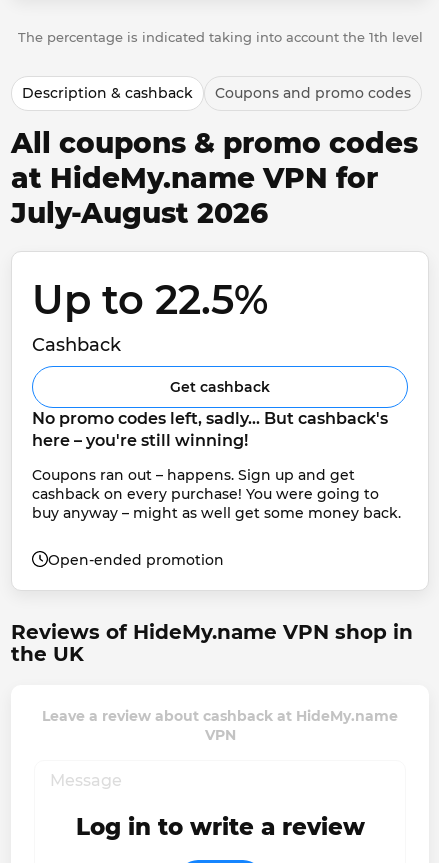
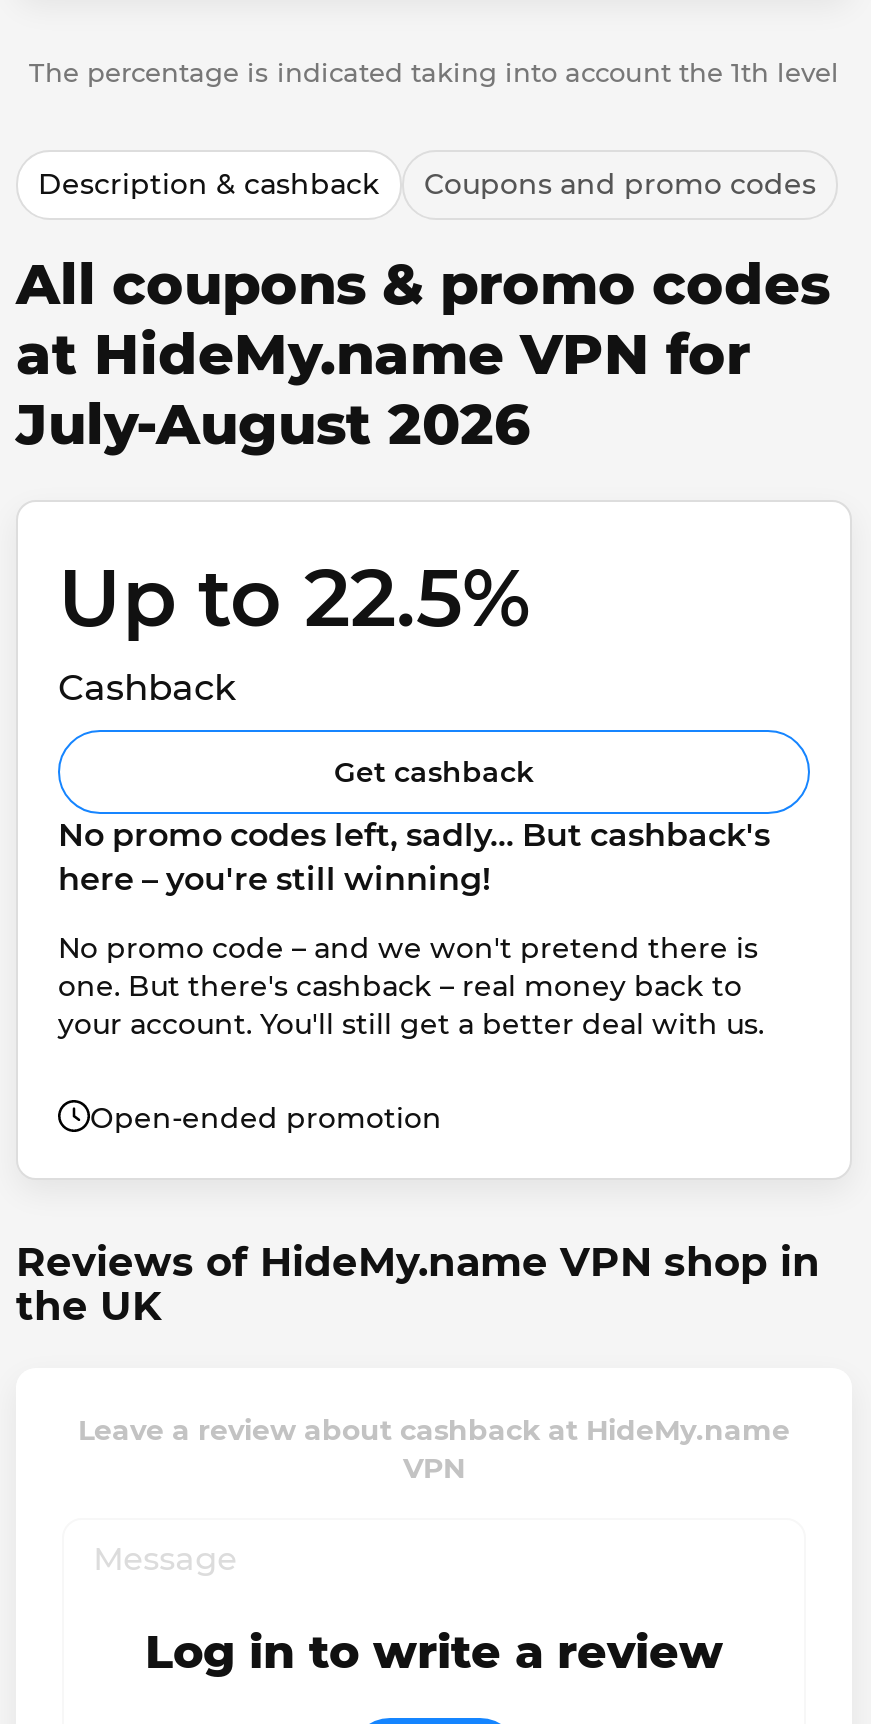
[32,465,401,521] Coupons ran out – happens. Sign up and get | cashback on every purchase! You were going to | buy anyway – might as well get some money back. -> [58,929,766,1041] No promo code – and we won't pretend there is | one. But there's cashback – real money back to | your account. You'll still get a better deal with us.

